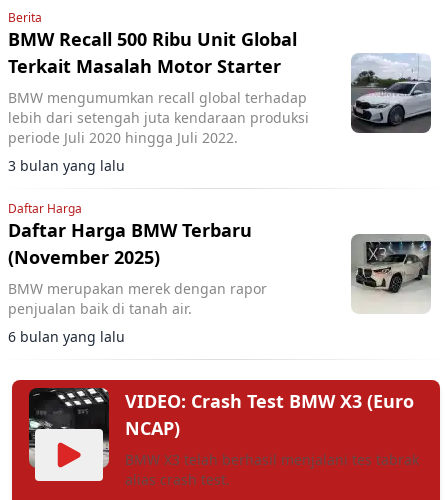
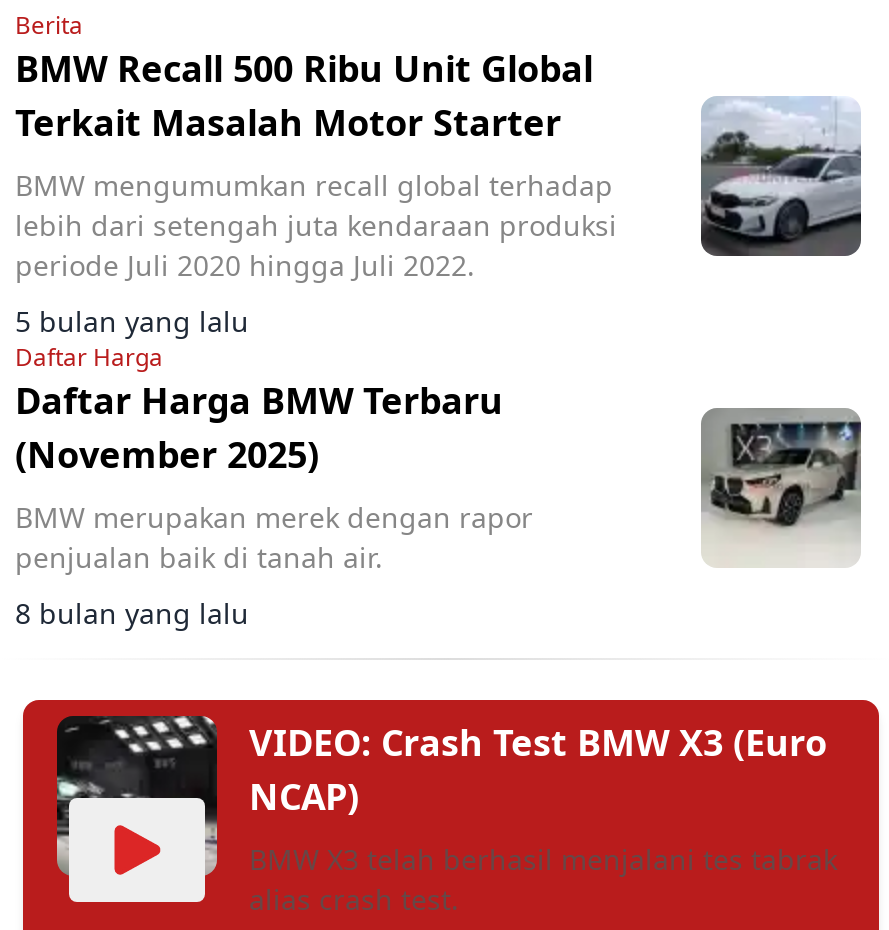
[8,156,125,175] 3 bulan yang lalu -> [15,302,249,340] 5 bulan yang lalu
[8,327,125,346] 6 bulan yang lalu -> [15,594,249,632] 8 bulan yang lalu

